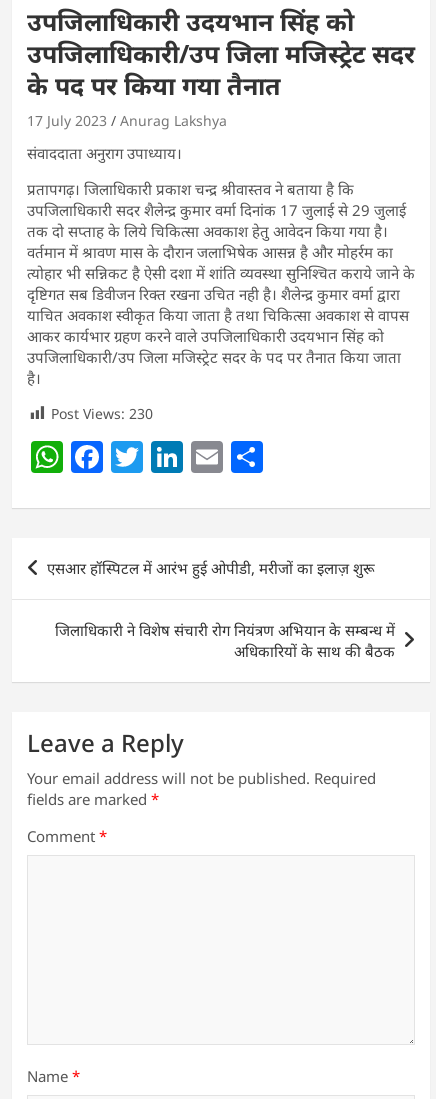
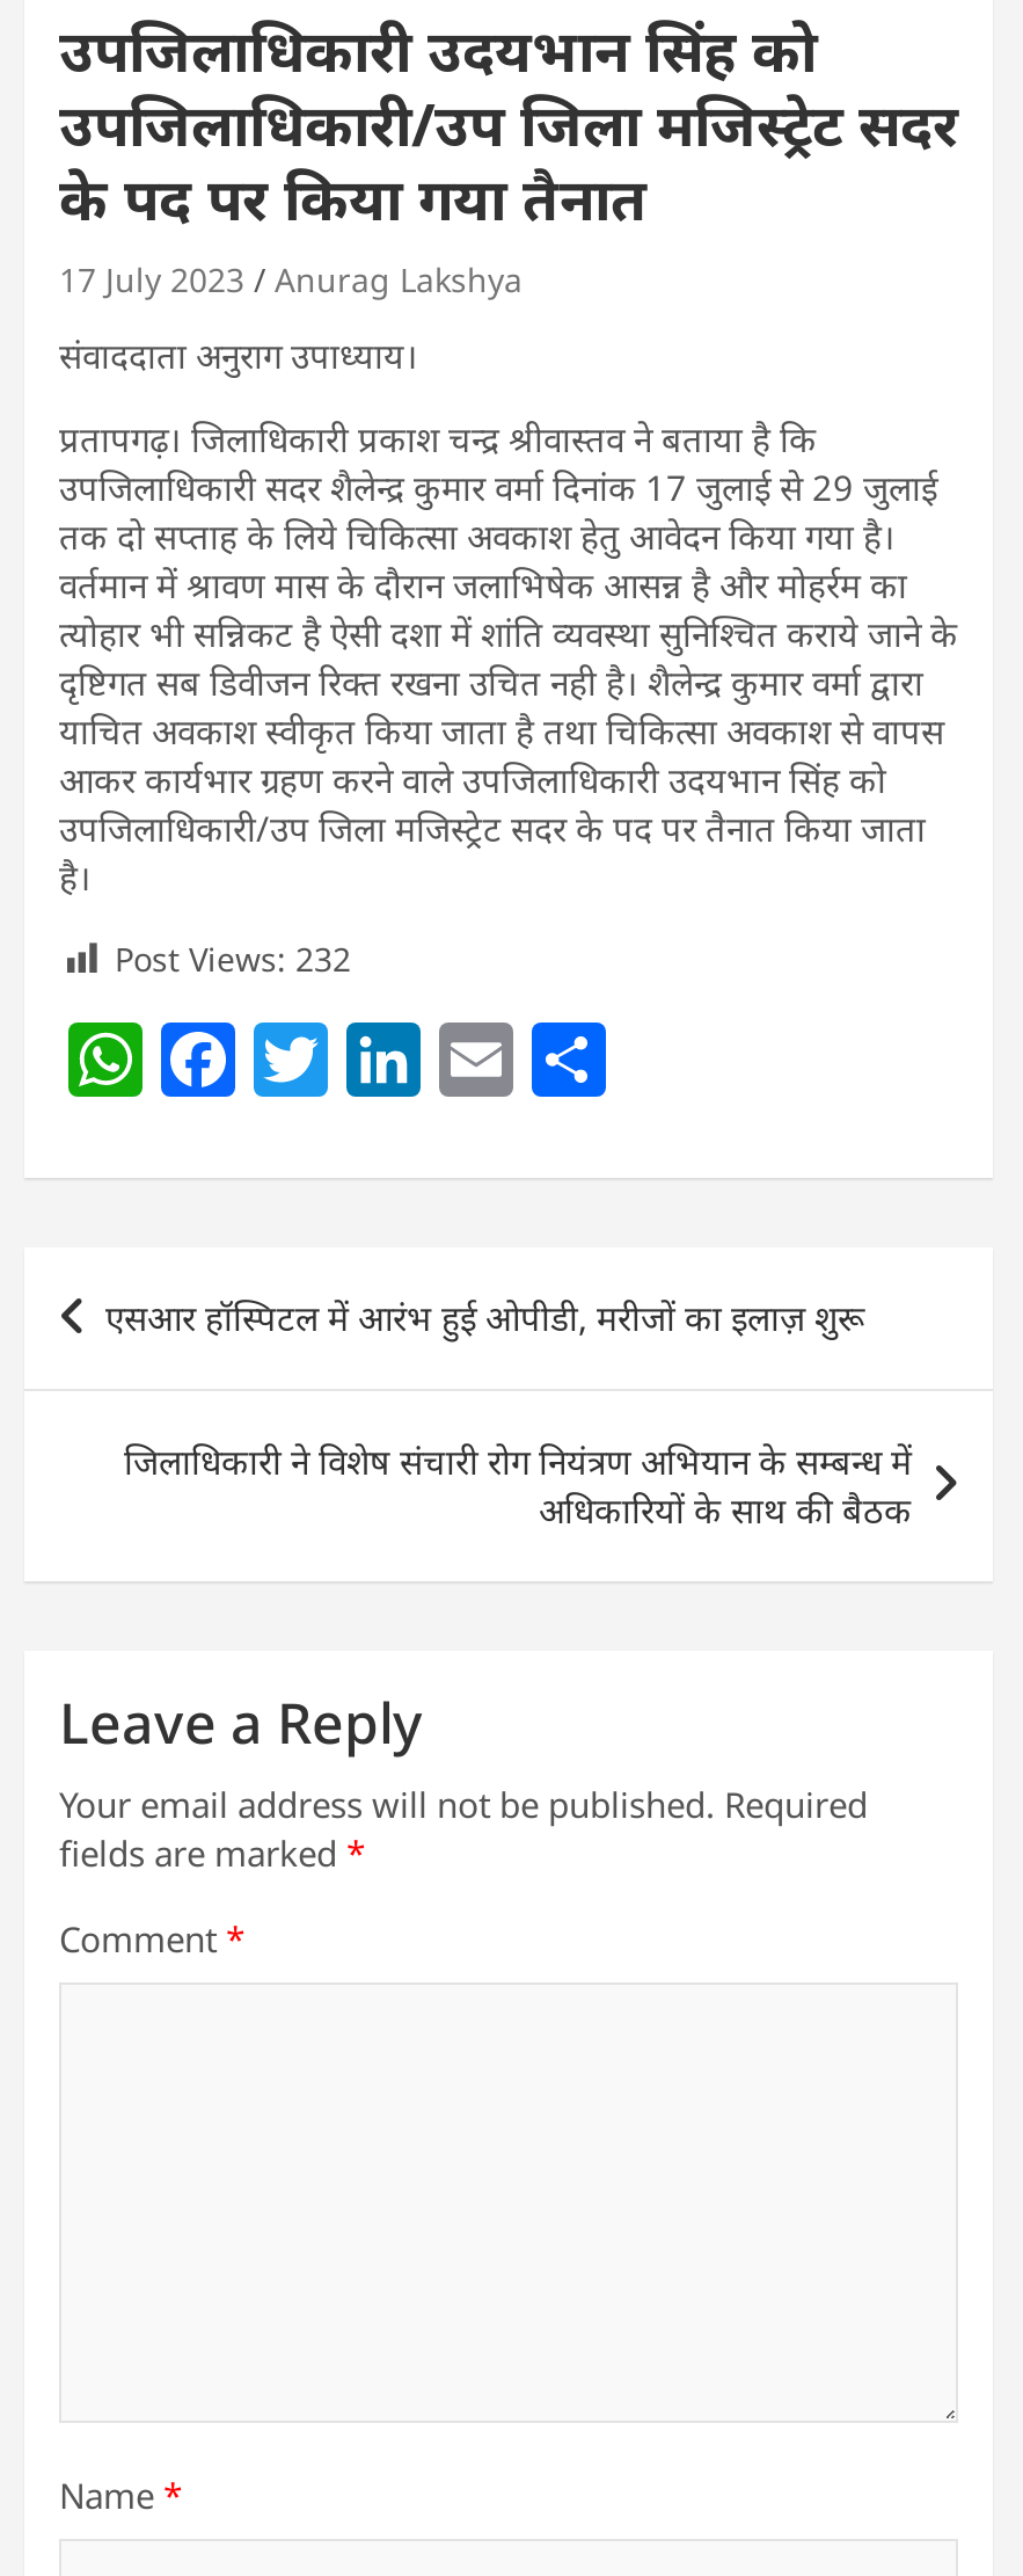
[51,404,153,423] Post Views: 230 -> [115,937,351,981] Post Views: 232

